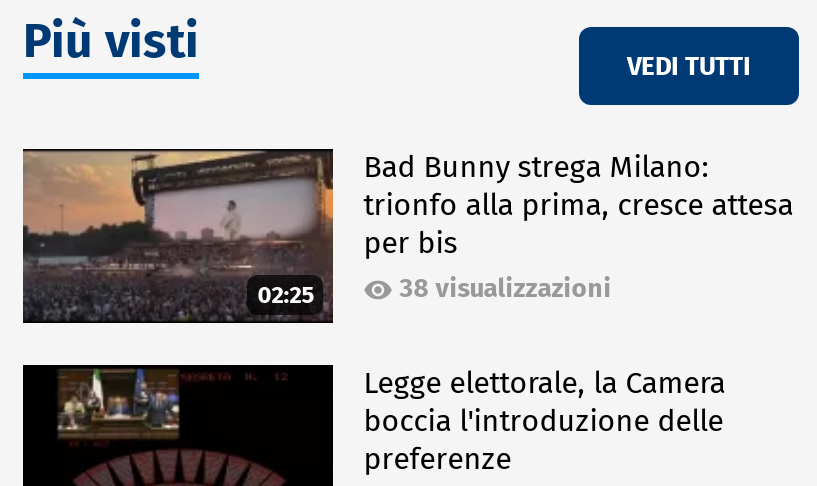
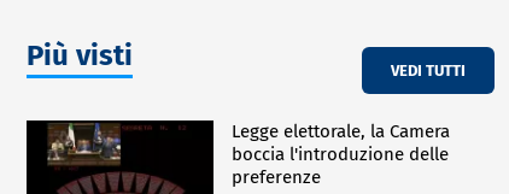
[21,149,335,327] [image] | 02:25 -> none
[363,150,793,304] Bad Bunny strega Milano: | trionfo alla prima, cresce attesa | per bis | 38 visualizzazioni -> none

